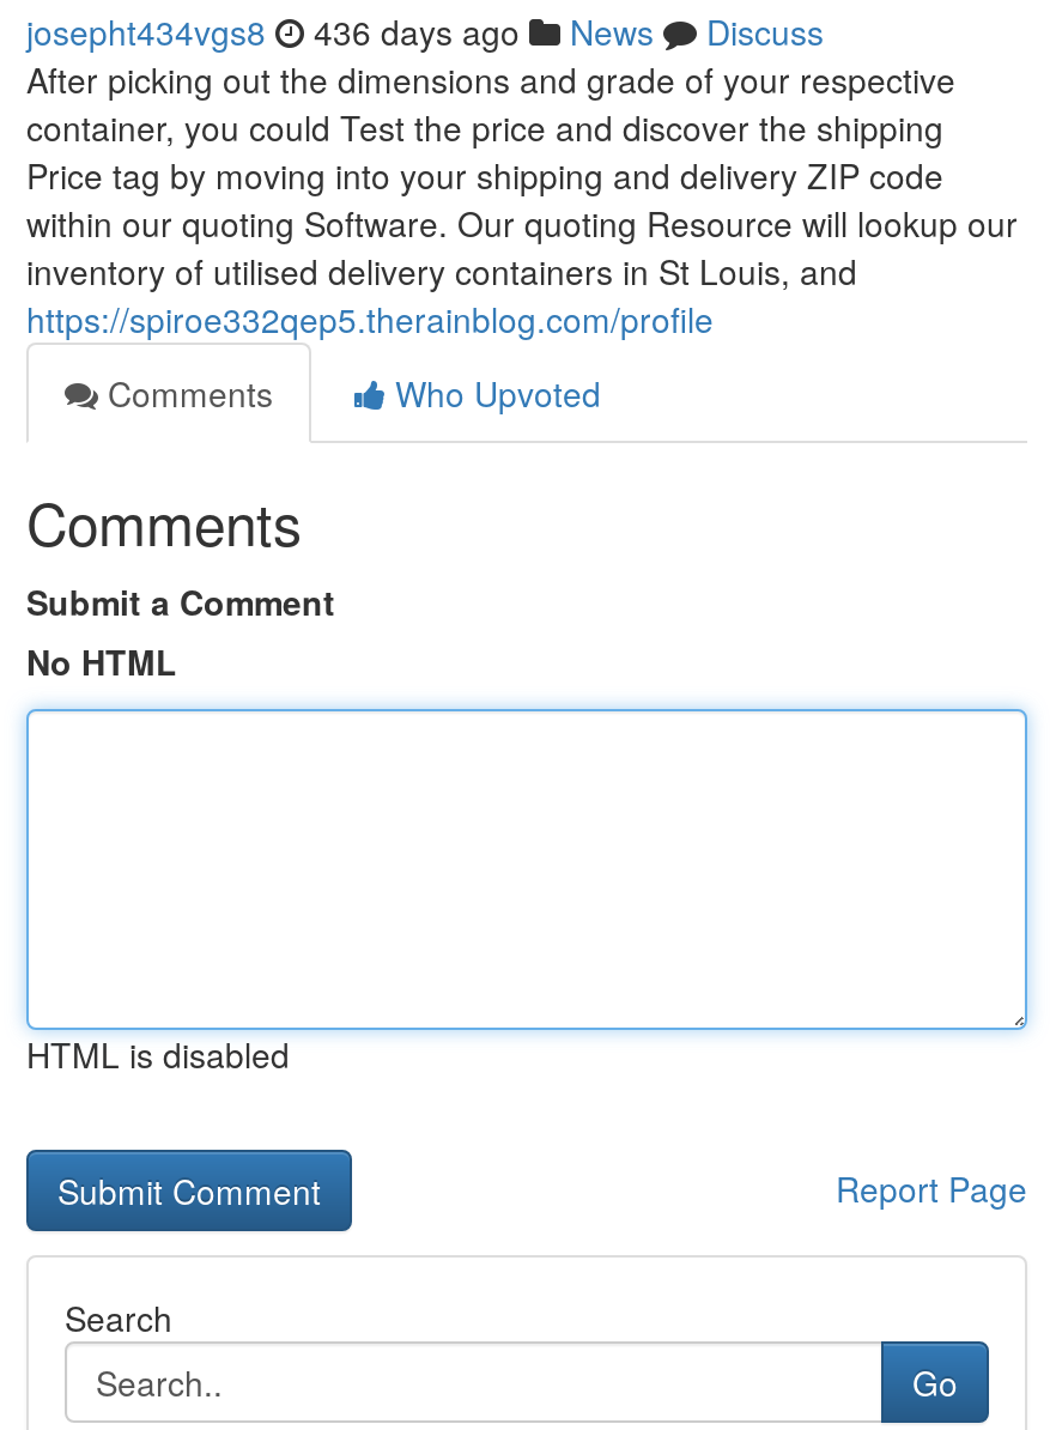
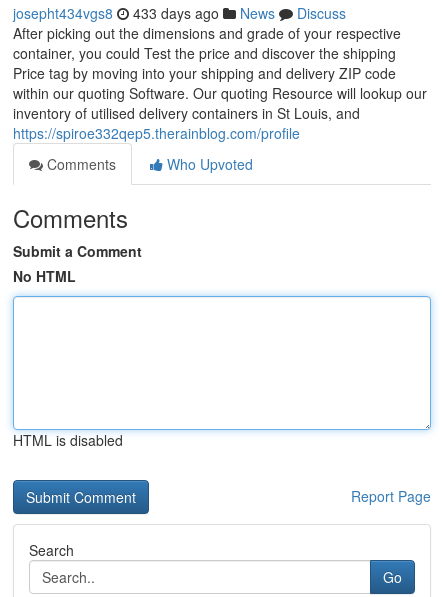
[26,7,824,55] josepht434vgs8 436 days ago News Discuss -> [13,3,346,23] josepht434vgs8 433 days ago News Discuss

